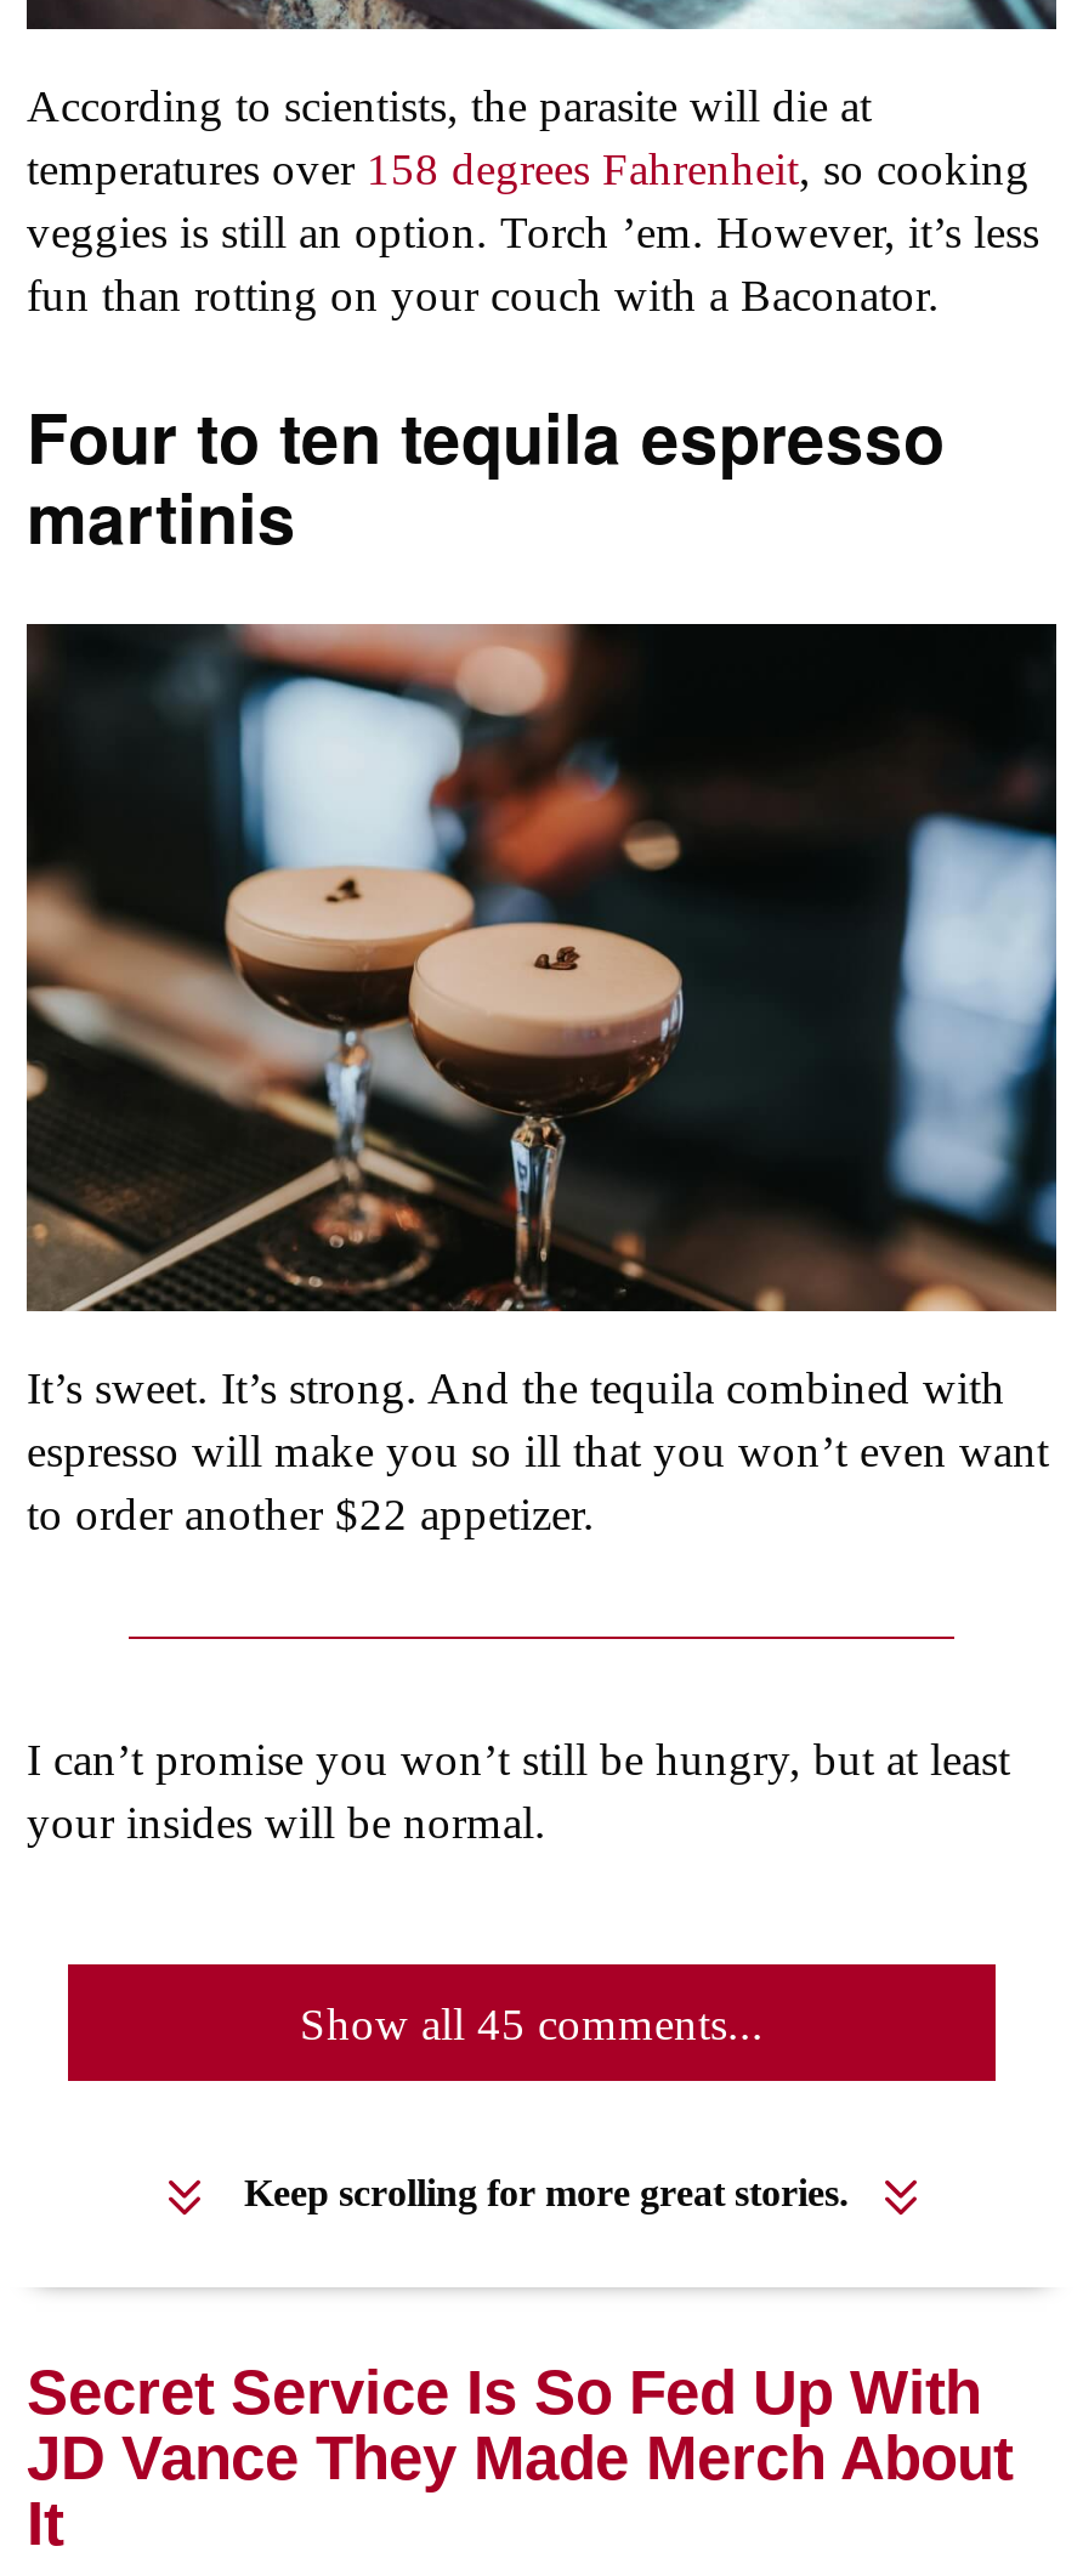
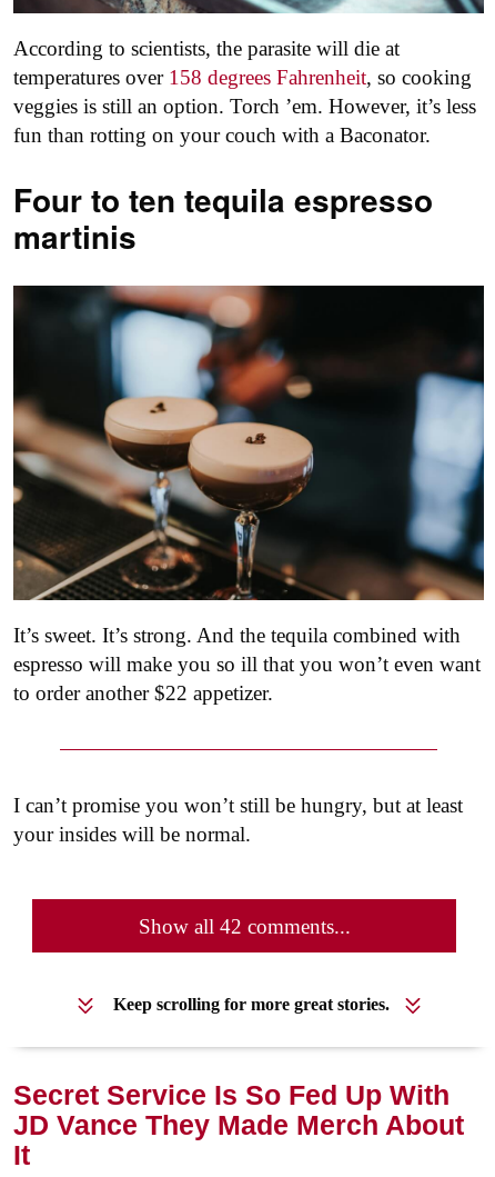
[300,1998,764,2049] Show all 45 comments... -> [138,915,350,938] Show all 42 comments...

